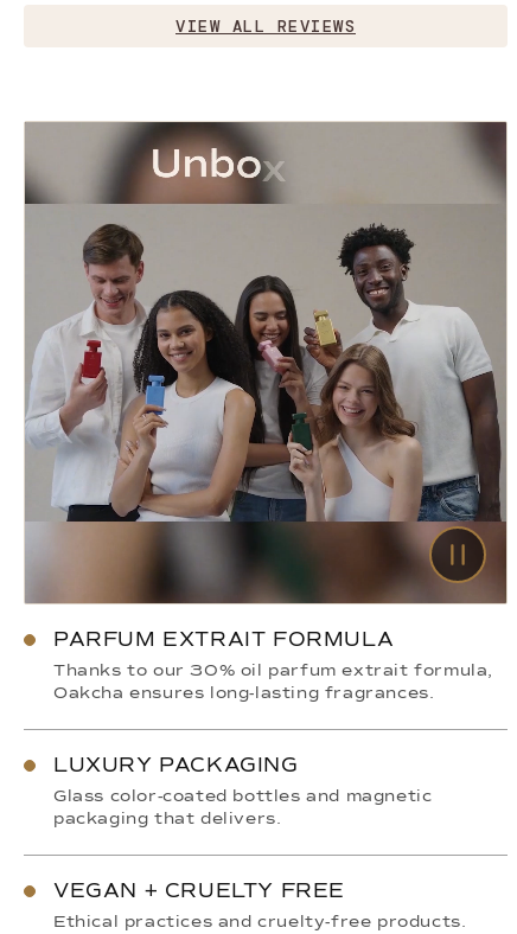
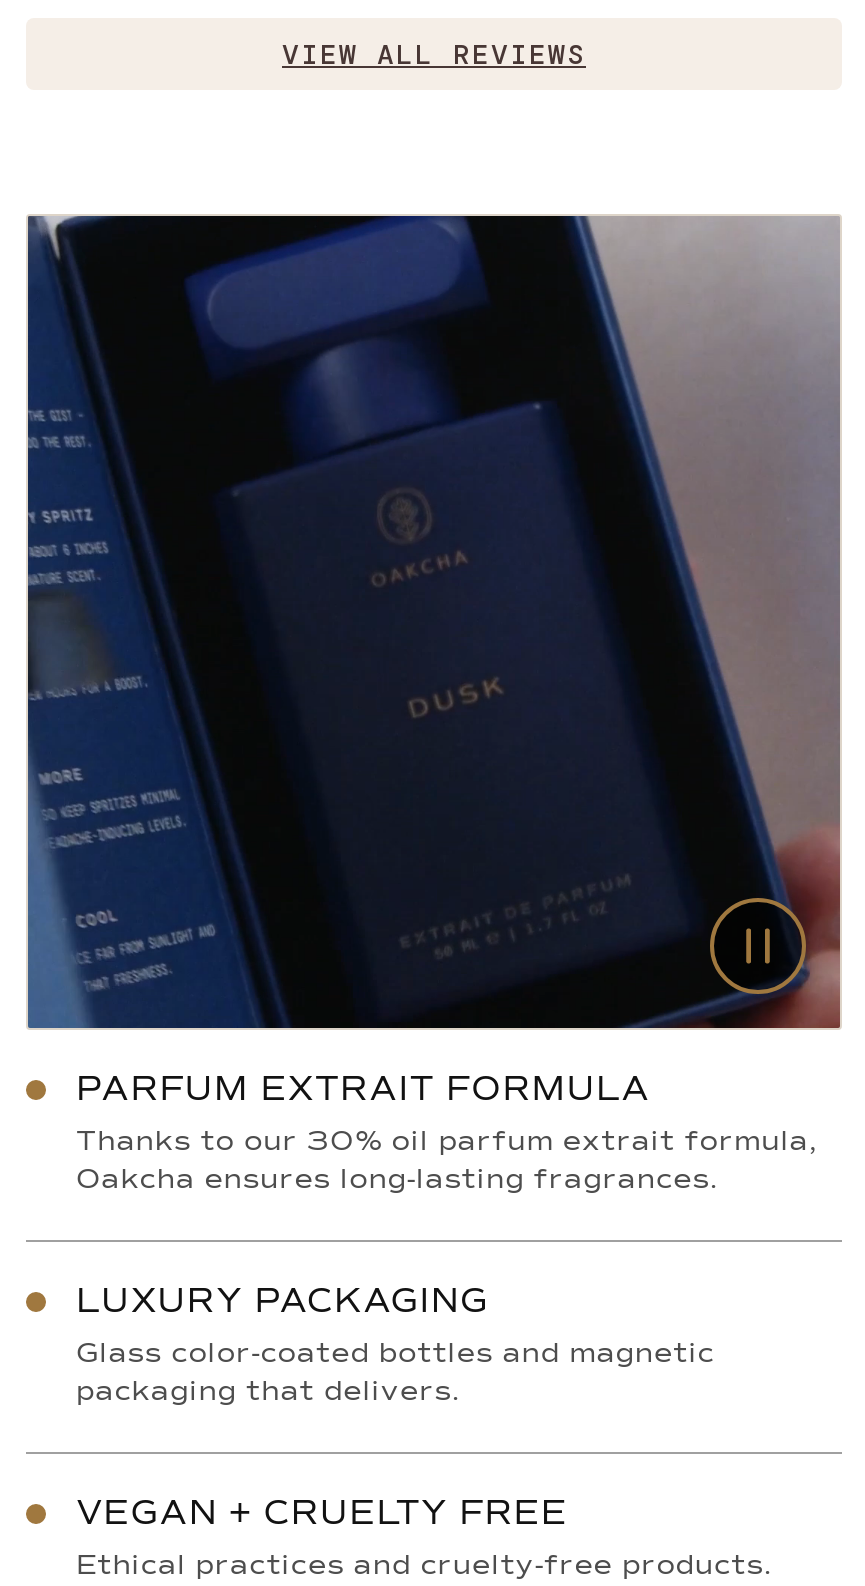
[24,121,506,604] [image] -> [26,214,840,1030] [image]

